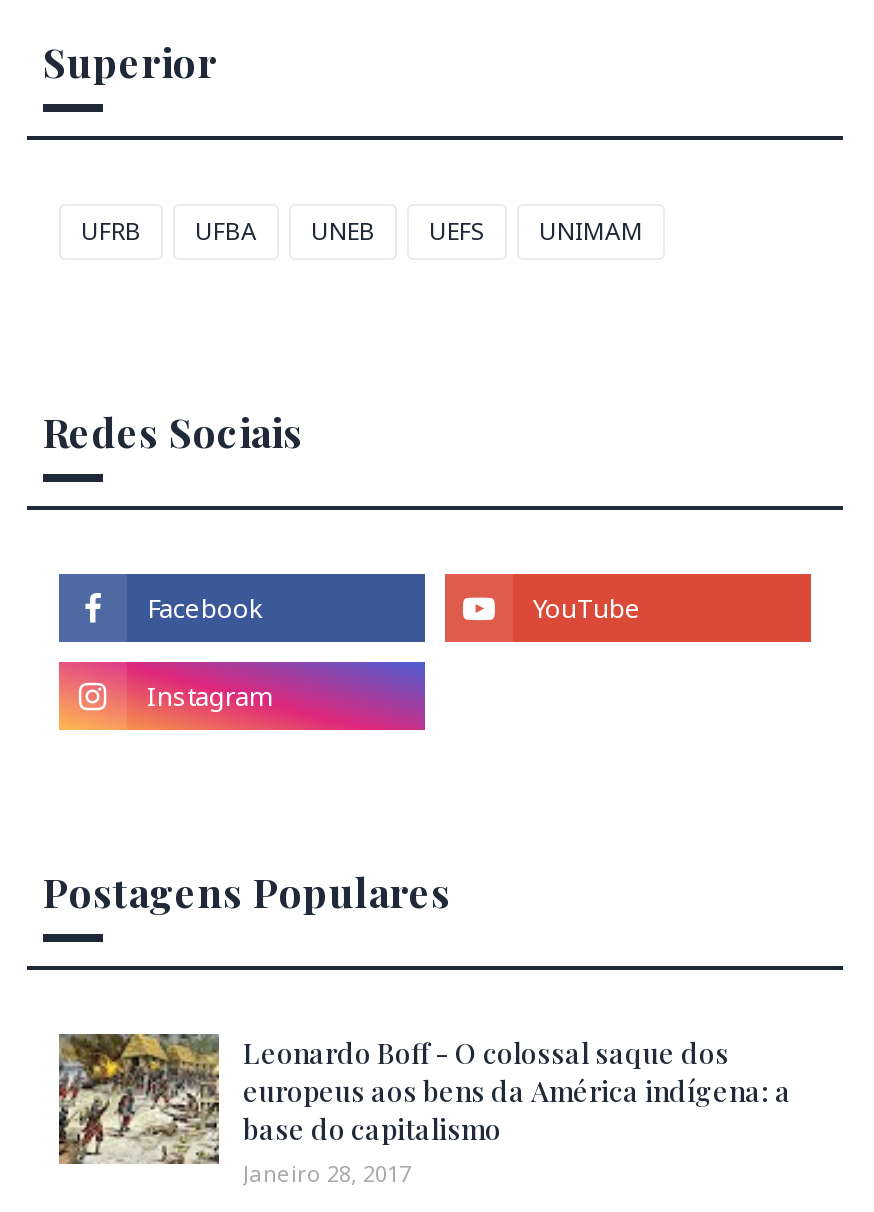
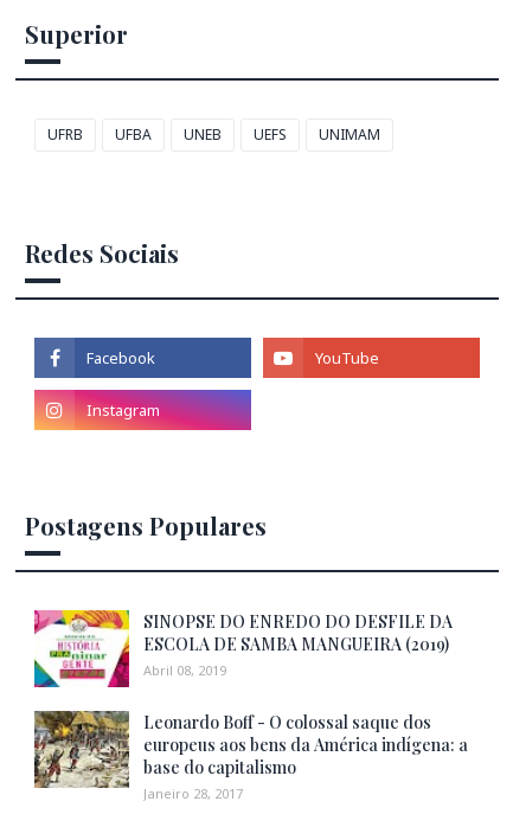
none -> [33,609,453,688] [image] | SINOPSE DO ENREDO DO DESFILE DA | ESCOLA DE SAMBA MANGUEIRA (2019) | Abril 08, 2019

